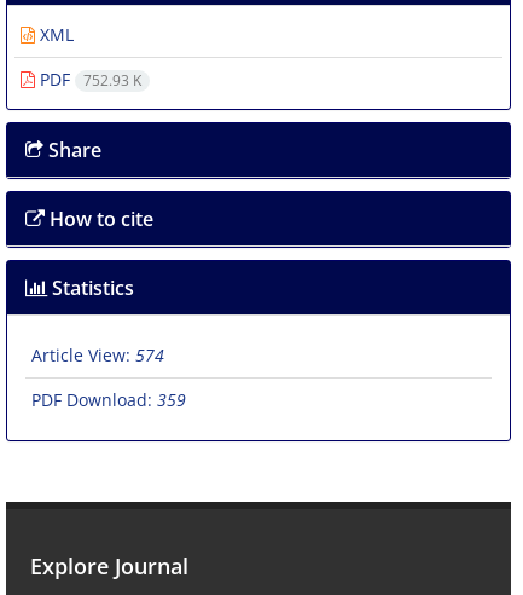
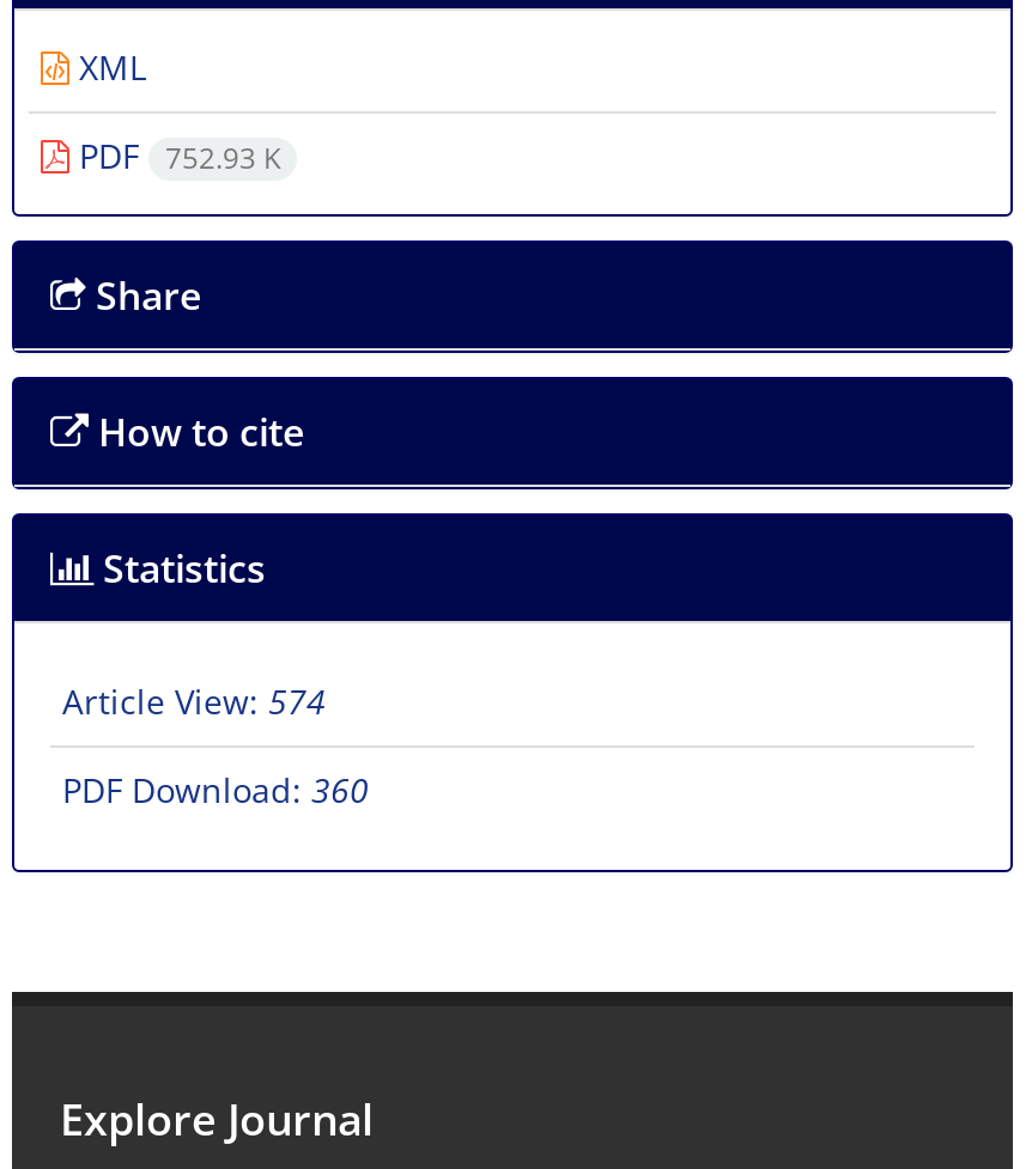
[31,388,186,411] PDF Download: 359 -> [62,767,369,813] PDF Download: 360

